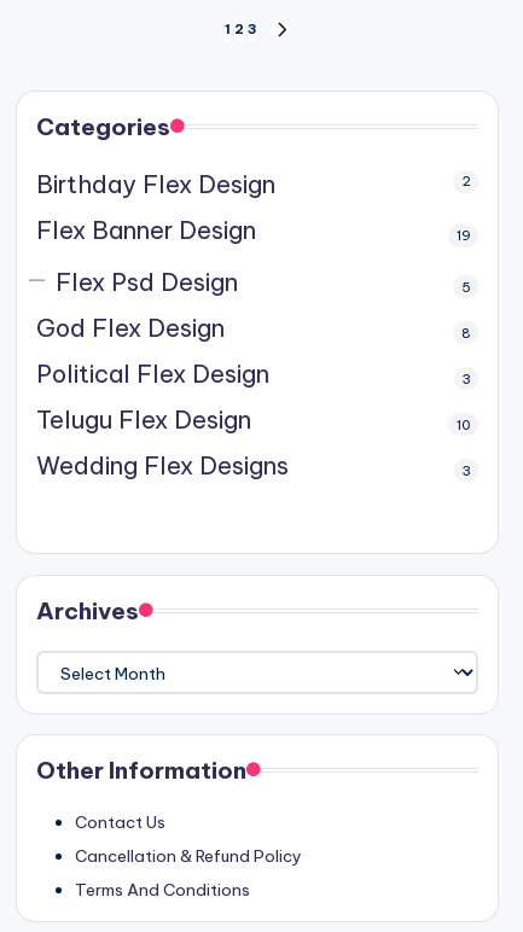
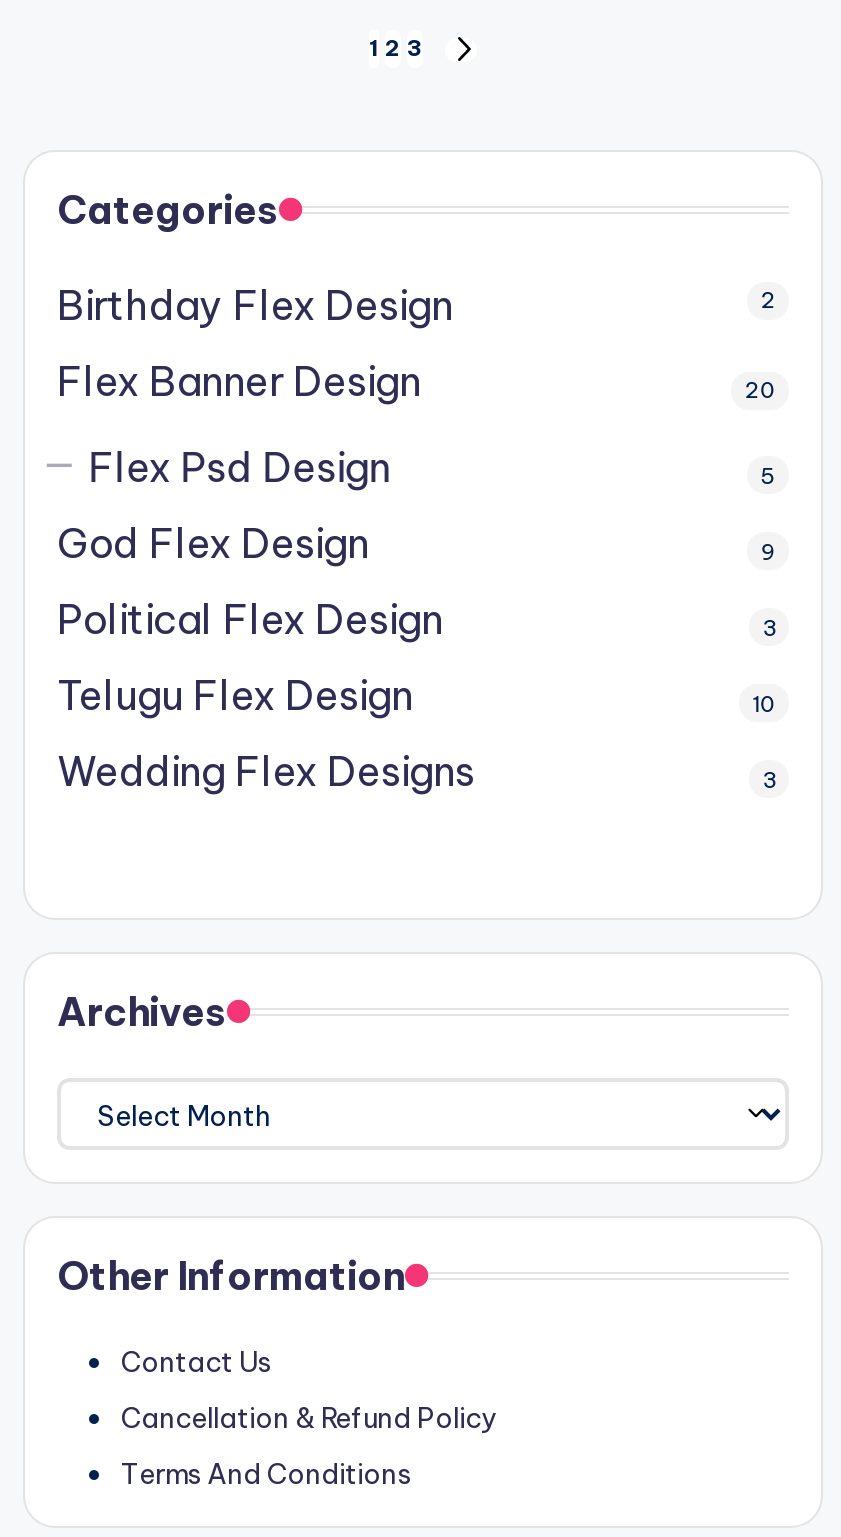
[456,227,471,244] 19 -> [744,375,776,403] 20
[461,324,471,341] 8 -> [760,537,776,565] 9

